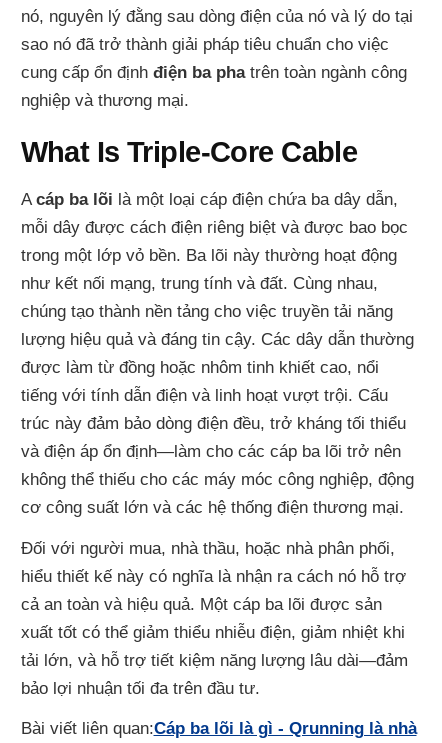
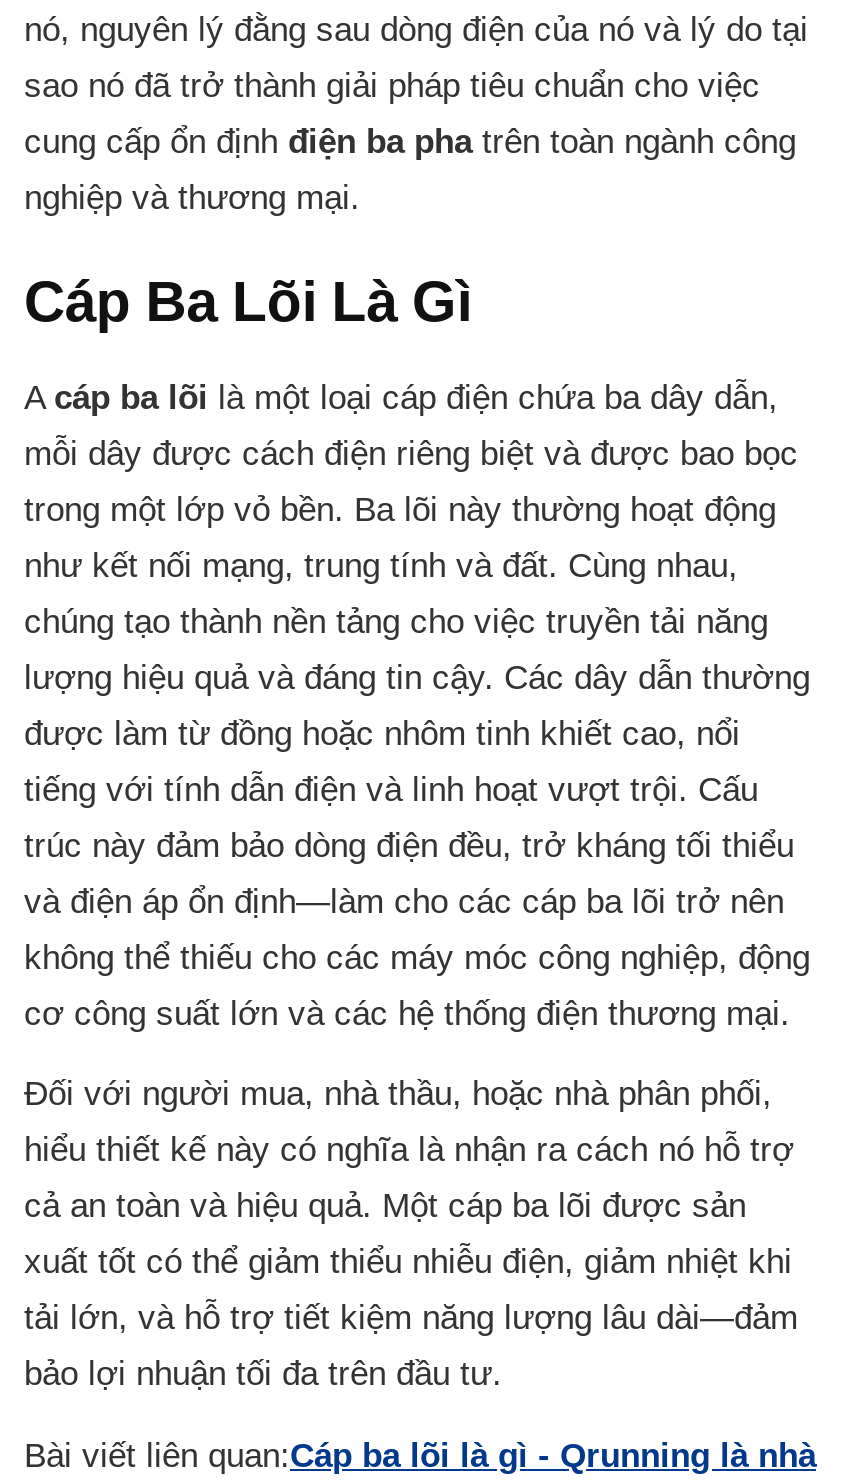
[20,136,357,168] What Is Triple-Core Cable -> [24,269,472,333] Cáp Ba Lõi Là Gì

